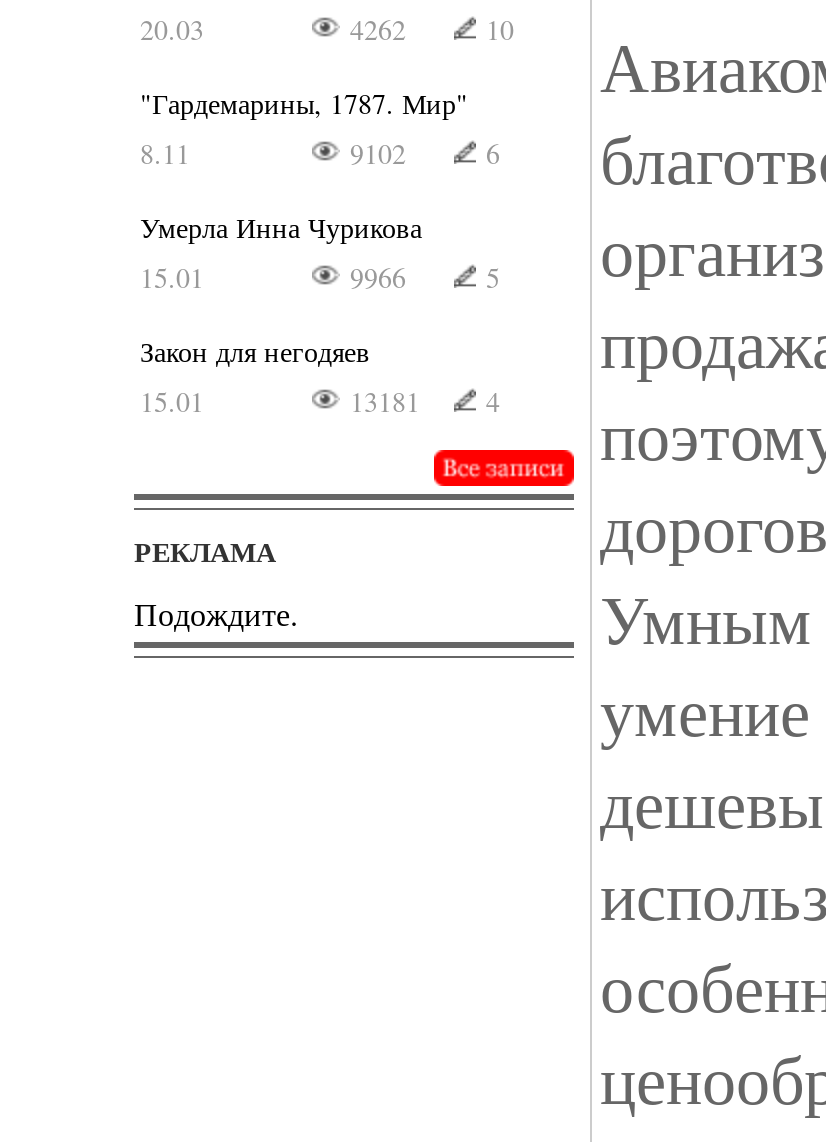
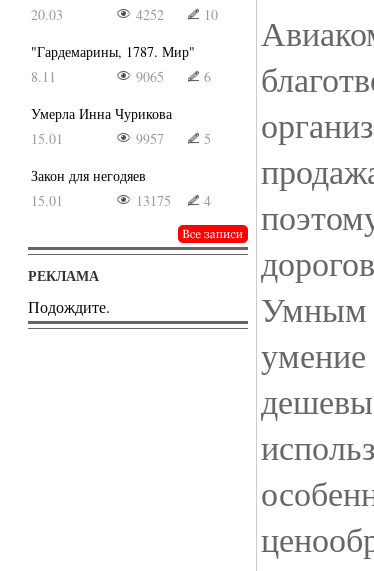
[340,10,514,48] 4262 10 -> [131,5,218,24] 4252 10
[340,134,500,172] 9102 6 -> [131,67,211,86] 9065 6
[340,258,500,296] 9966 5 -> [131,129,211,148] 9957 5
[340,382,500,420] 13181 4 -> [131,191,211,210] 13175 4

